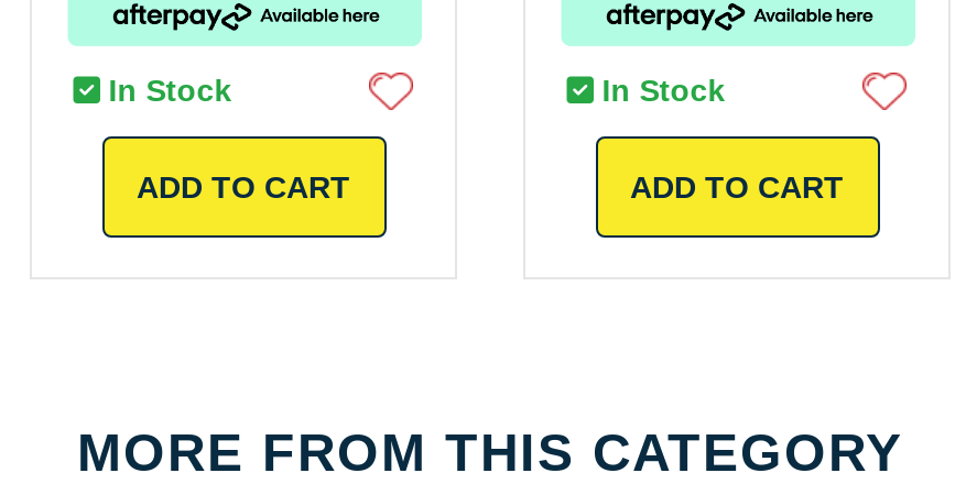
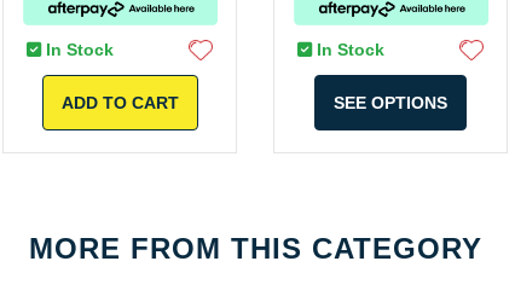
[630,169,844,204] ADD TO CART -> [334,93,447,112] SEE OPTIONS

